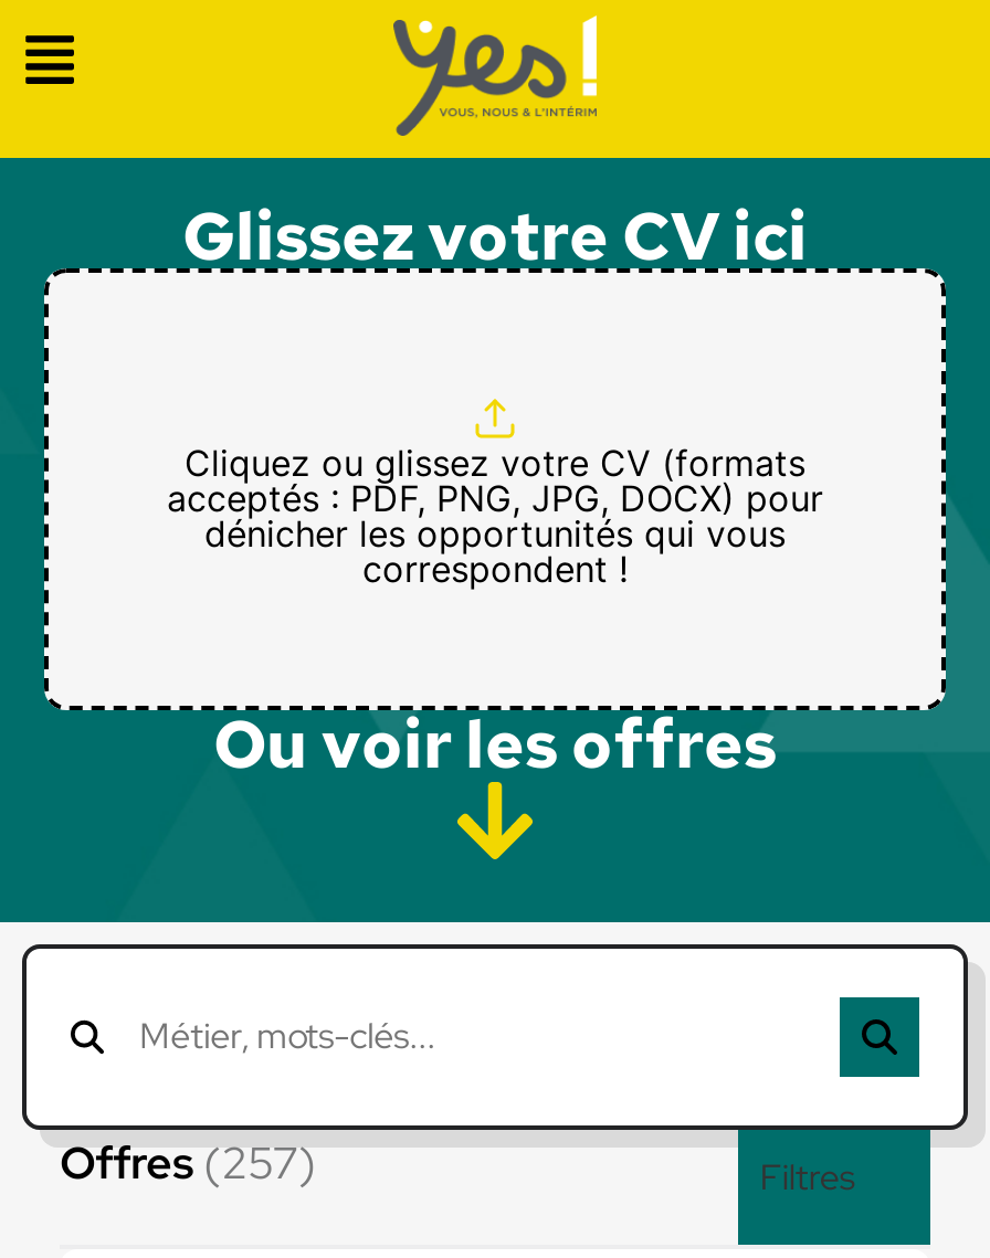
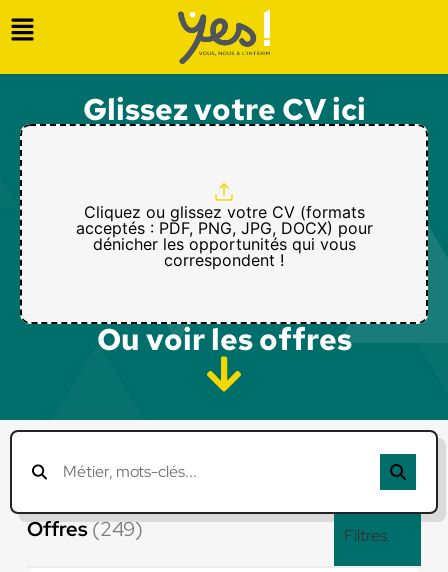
[60,1134,316,1192] Offres (257) -> [27,516,143,542] Offres (249)

